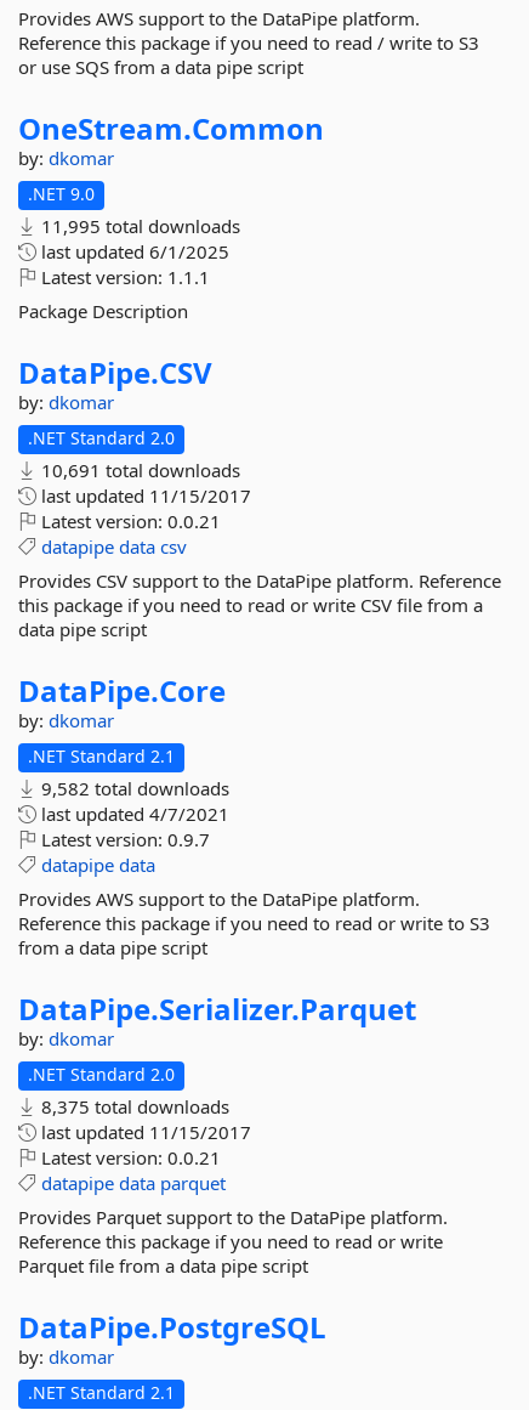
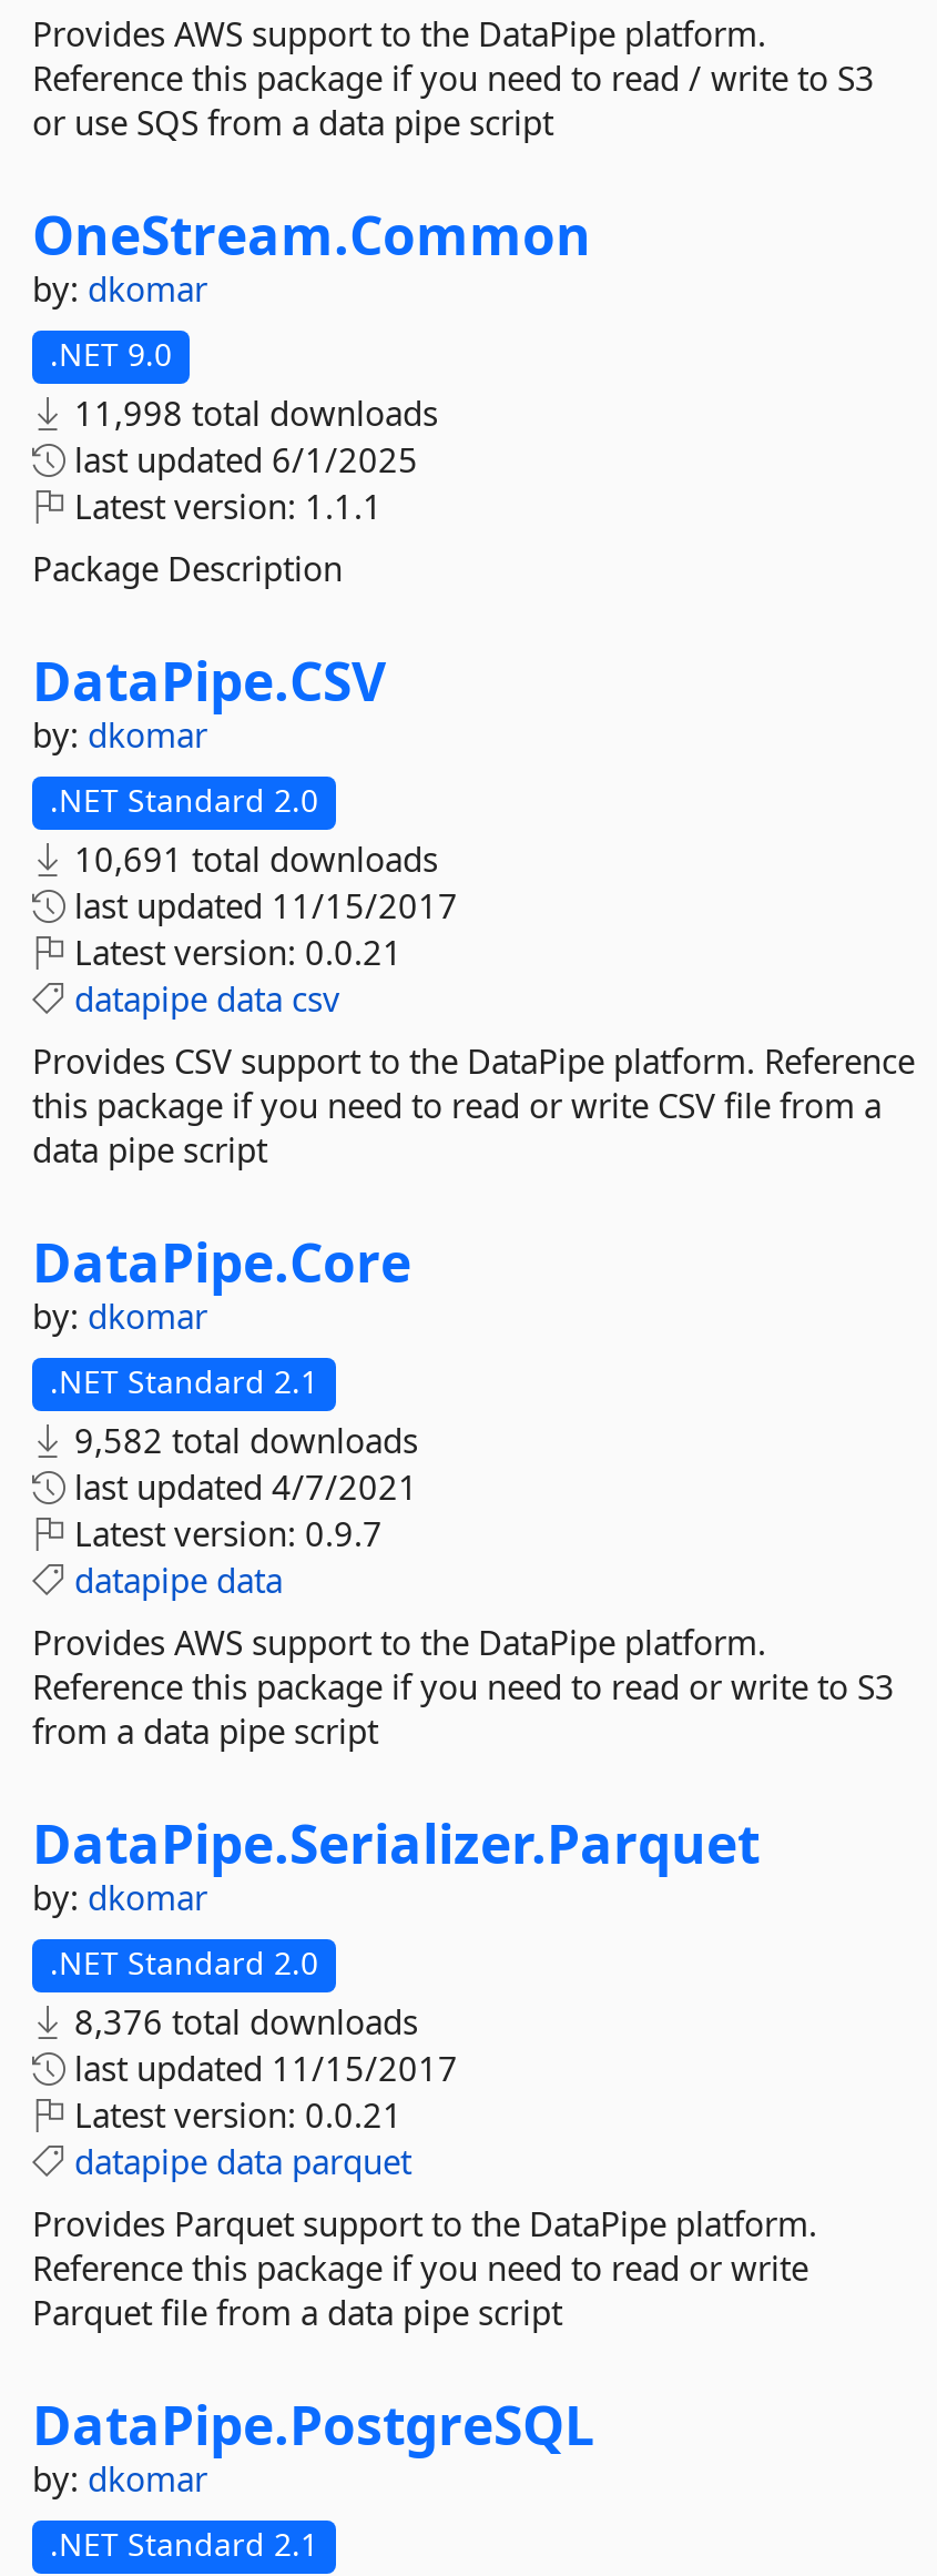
[36,214,240,238] 11,995 total downloads -> [65,391,438,435] 11,998 total downloads
[36,1094,229,1119] 8,375 total downloads -> [65,1999,418,2043] 8,376 total downloads

